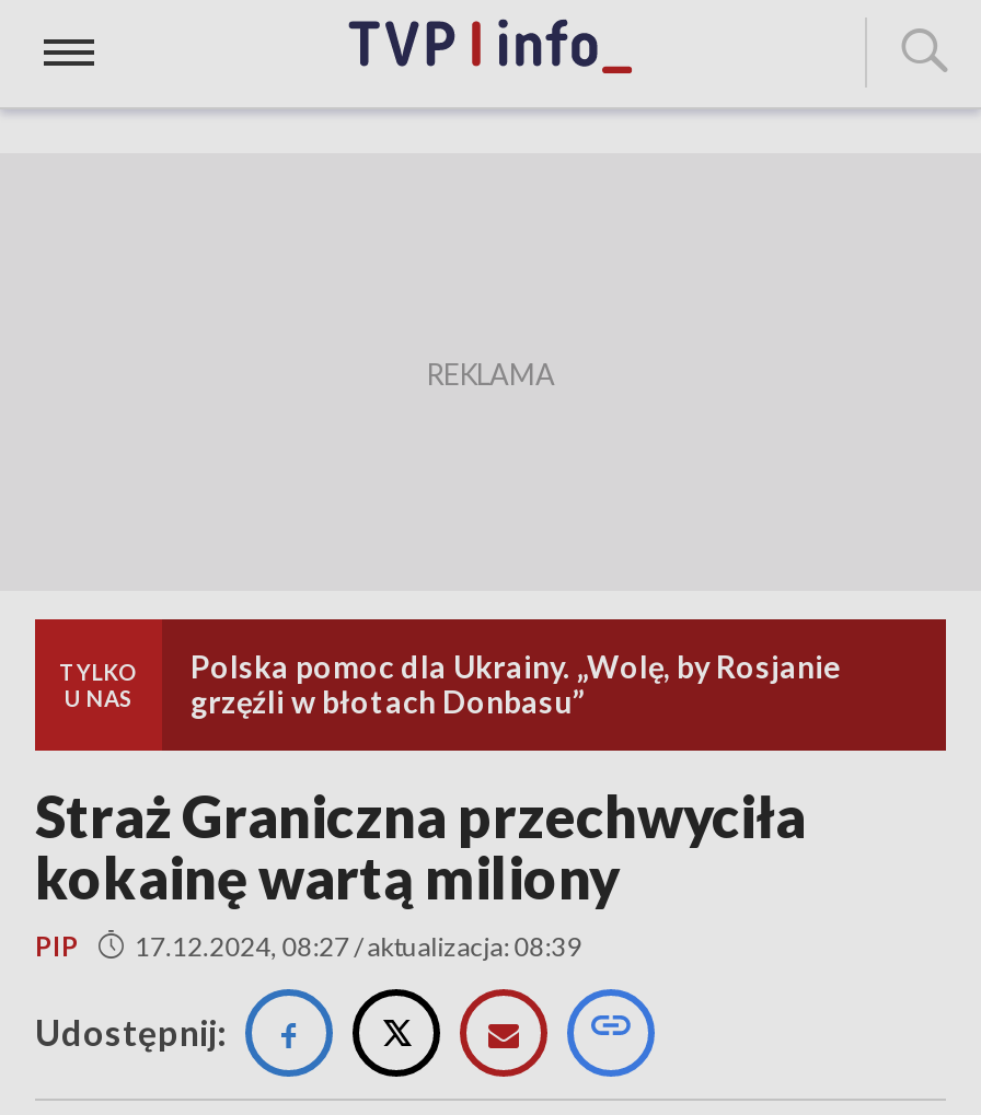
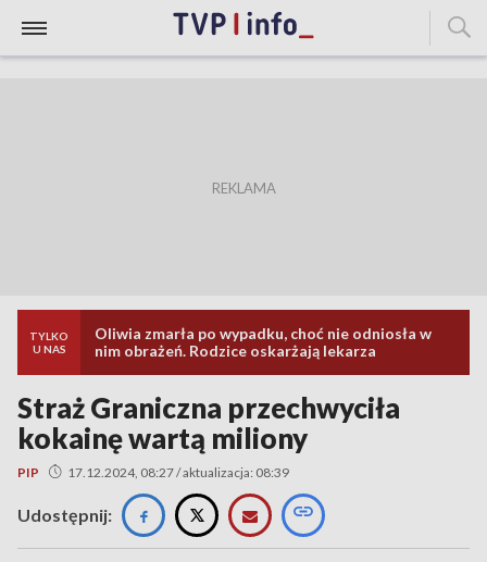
[191,648,841,720] Polska pomoc dla Ukrainy. „Wolę, by Rosjanie | grzęźli w błotach Donbasu” -> [95,324,432,360] Oliwia zmarła po wypadku, choć nie odniosła w | nim obrażeń. Rodzice oskarżają lekarza

